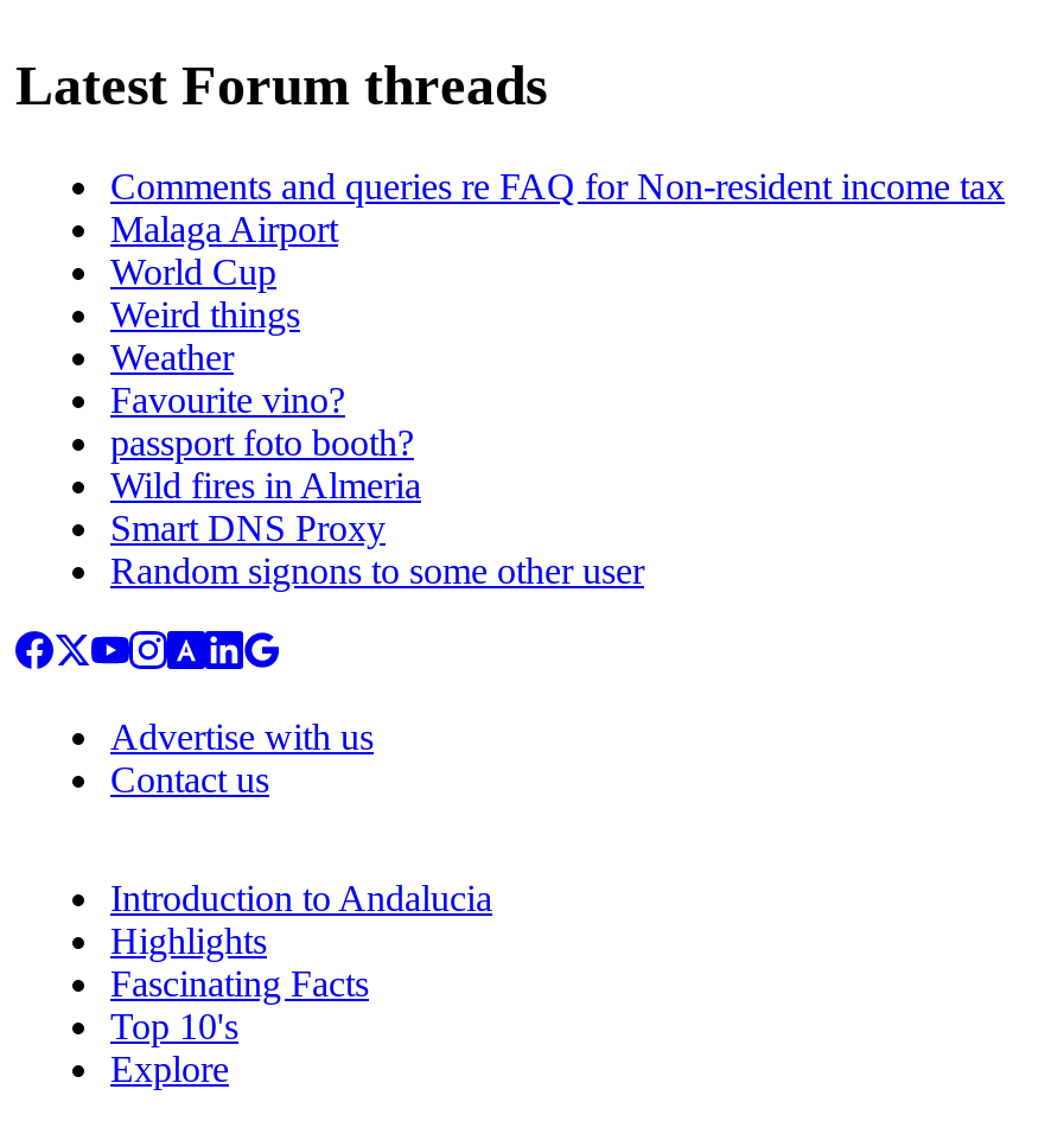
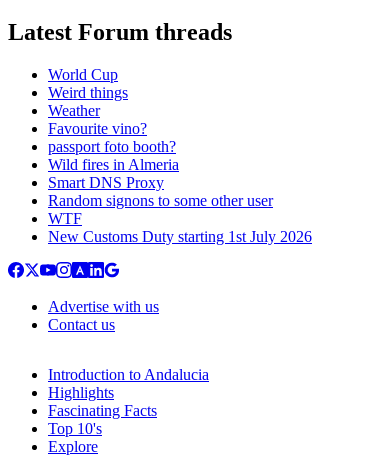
[110,166,1005,249] Comments and queries re FAQ for Non-resident income tax | Malaga Airport -> none
moved [110,252,644,591] -> [48,66,273,209]: World Cup | Weird things | Weather | Favourite vino? | passport foto booth? | Wild fires in Almeria | Smart DNS Proxy | Random signons to some other user
none -> [48,210,312,245] WTF | New Customs Duty starting 1st July 2026

